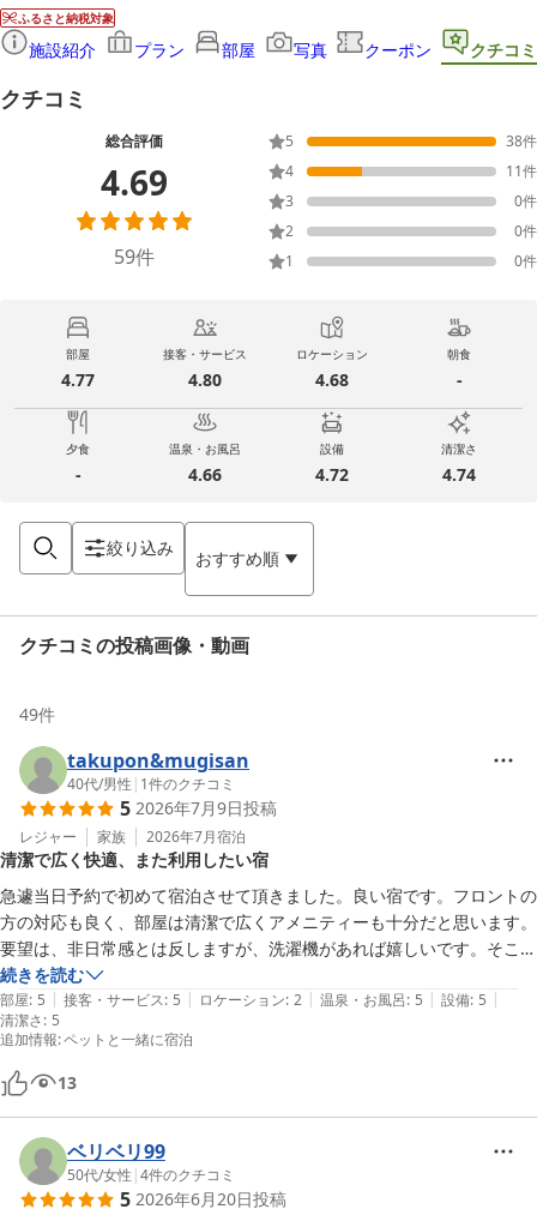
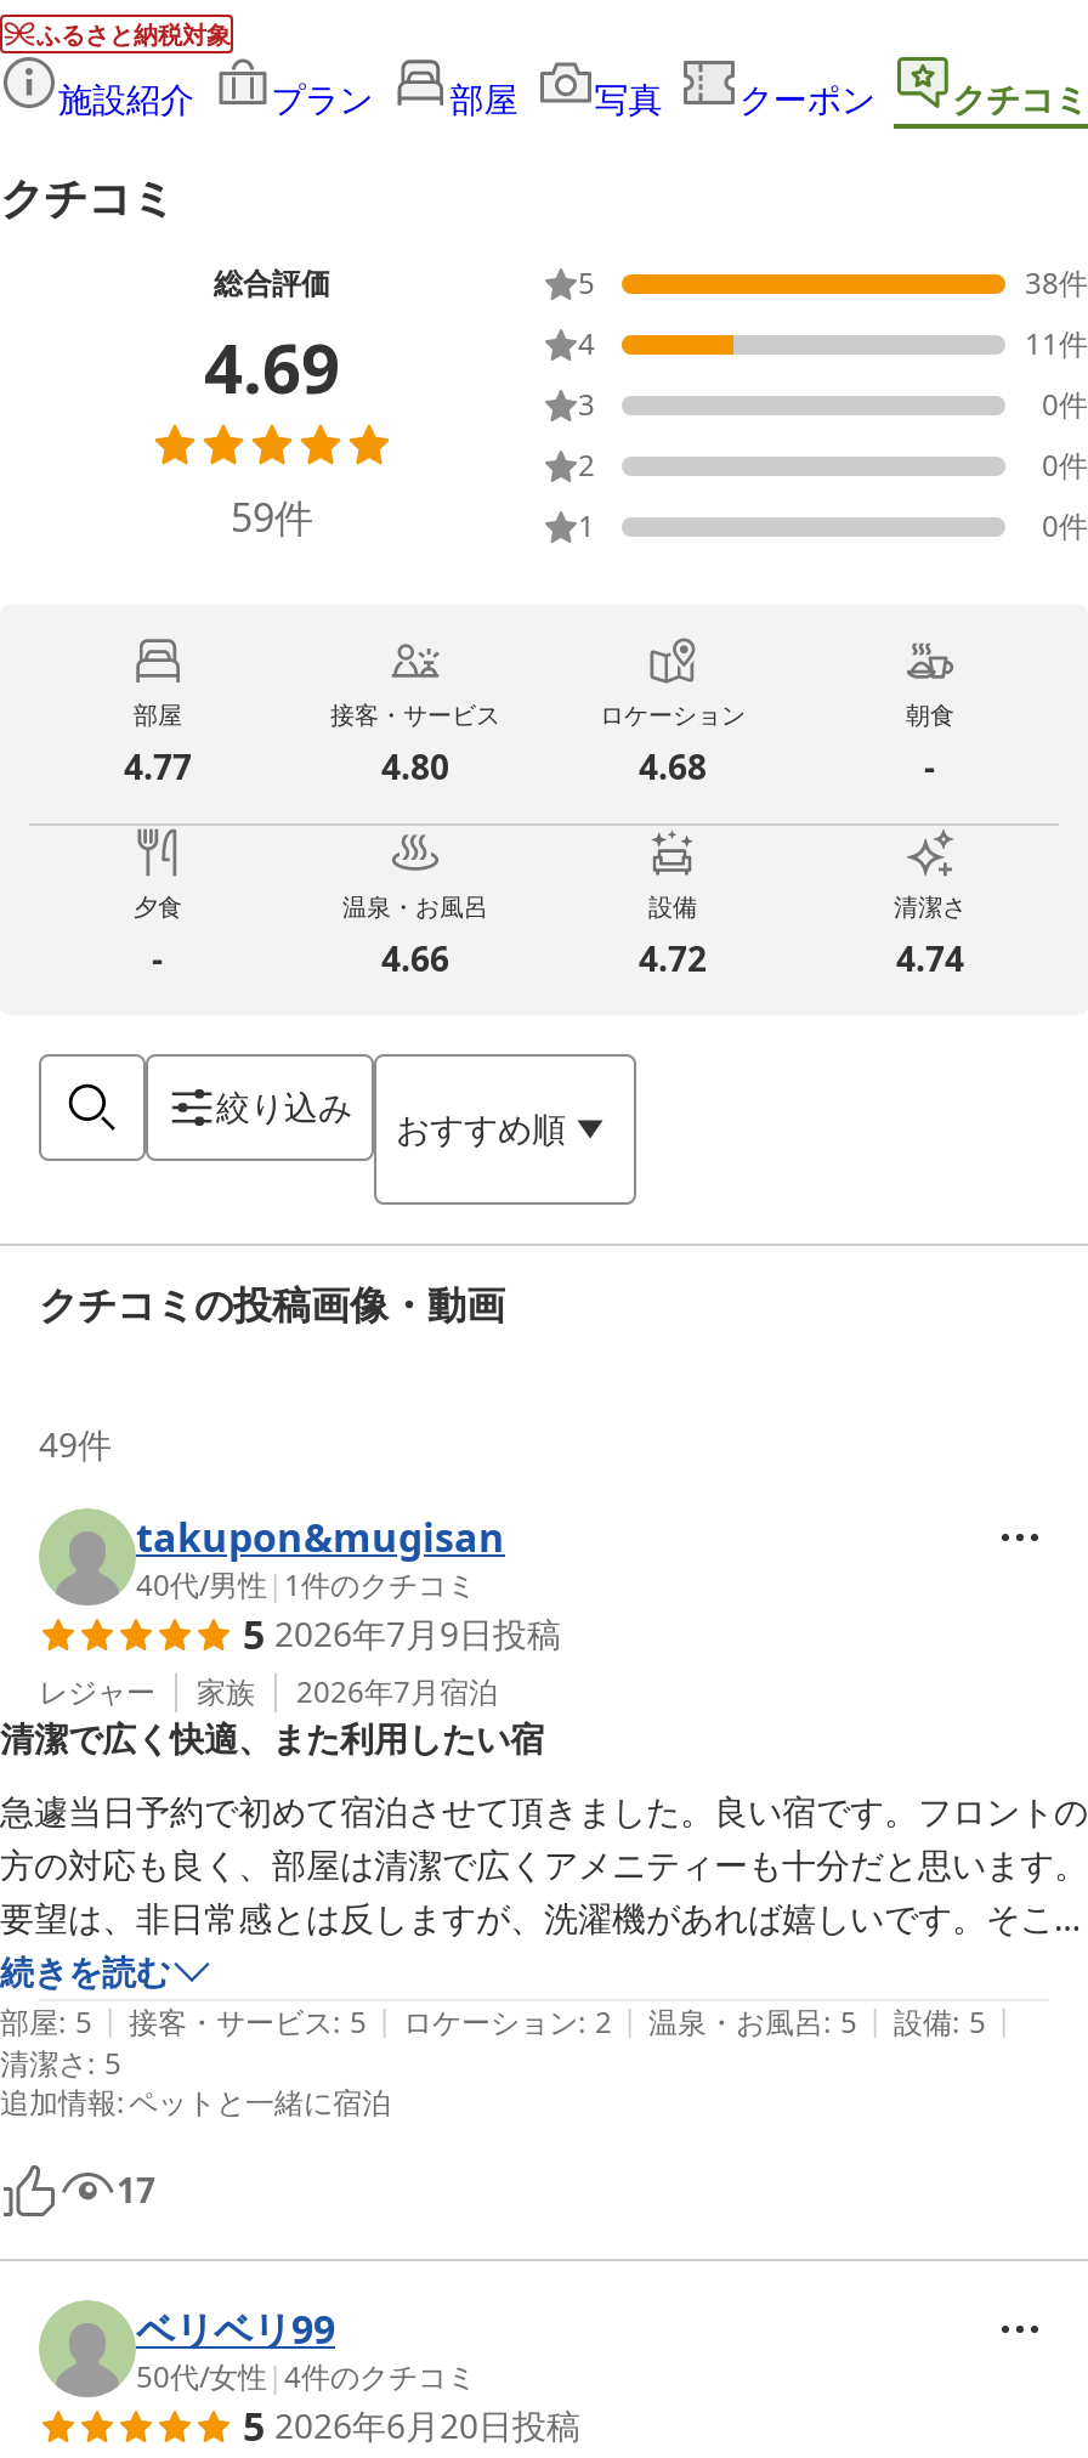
[58,1071,77,1094] 13 -> [117,2167,155,2213] 17

